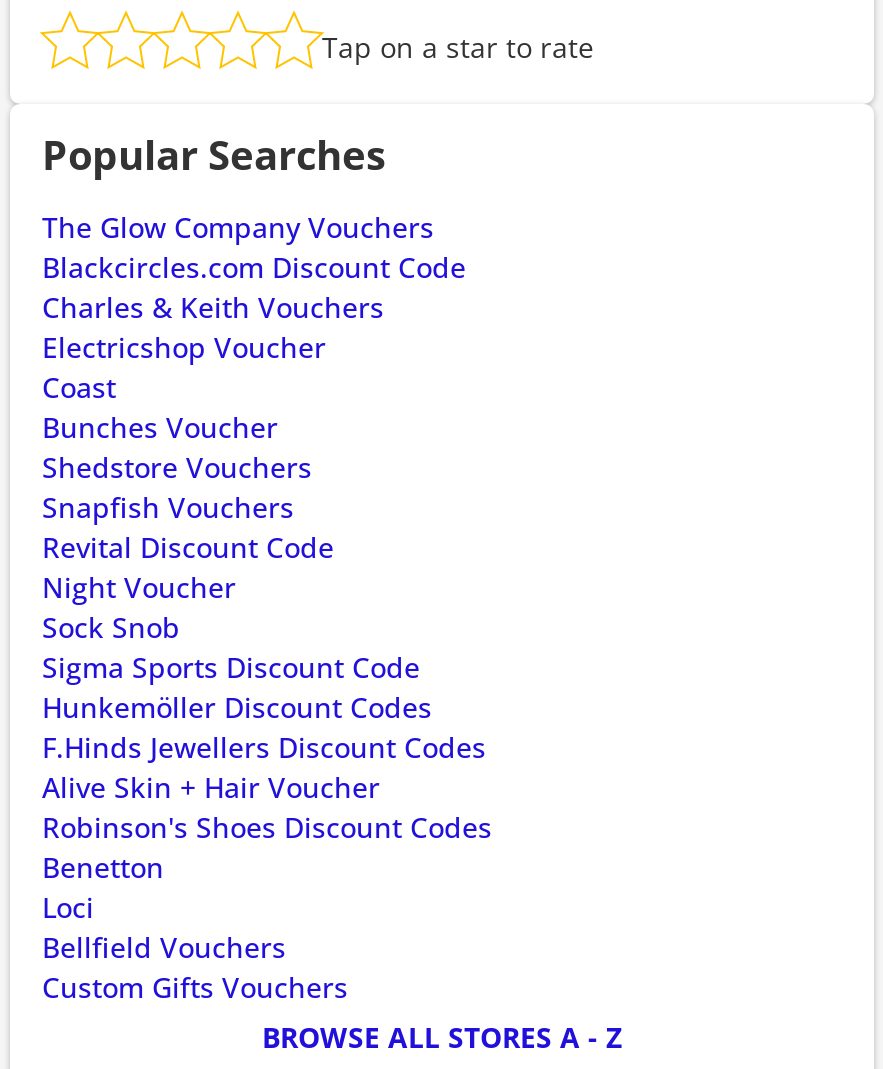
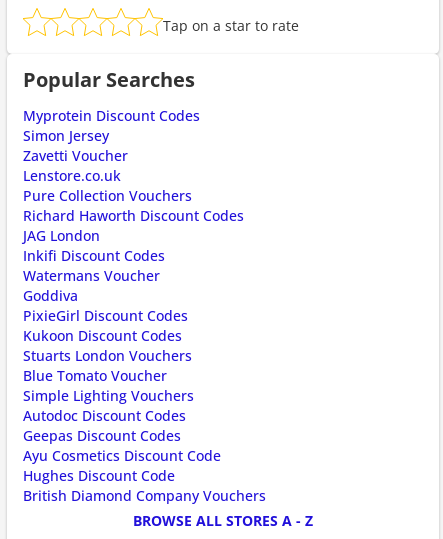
[42,208,492,1006] The Glow Company Vouchers | Blackcircles.com Discount Code | Charles & Keith Vouchers | Electricshop Voucher | Coast | Bunches Voucher | Shedstore Vouchers | Snapfish Vouchers | Revital Discount Code | Night Voucher | Sock Snob | Sigma Sports Discount Code | Hunkemöller Discount Codes | F.Hinds Jewellers Discount Codes | Alive Skin + Hair Voucher | Robinson's Shoes Discount Codes | Benetton | Loci | Bellfield Vouchers | Custom Gifts Vouchers -> [23,106,266,505] Myprotein Discount Codes | Simon Jersey | Zavetti Voucher | Lenstore.co.uk | Pure Collection Vouchers | Richard Haworth Discount Codes | JAG London | Inkifi Discount Codes | Watermans Voucher | Goddiva | PixieGirl Discount Codes | Kukoon Discount Codes | Stuarts London Vouchers | Blue Tomato Voucher | Simple Lighting Vouchers | Autodoc Discount Codes | Geepas Discount Codes | Ayu Cosmetics Discount Code | Hughes Discount Code | British Diamond Company Vouchers

